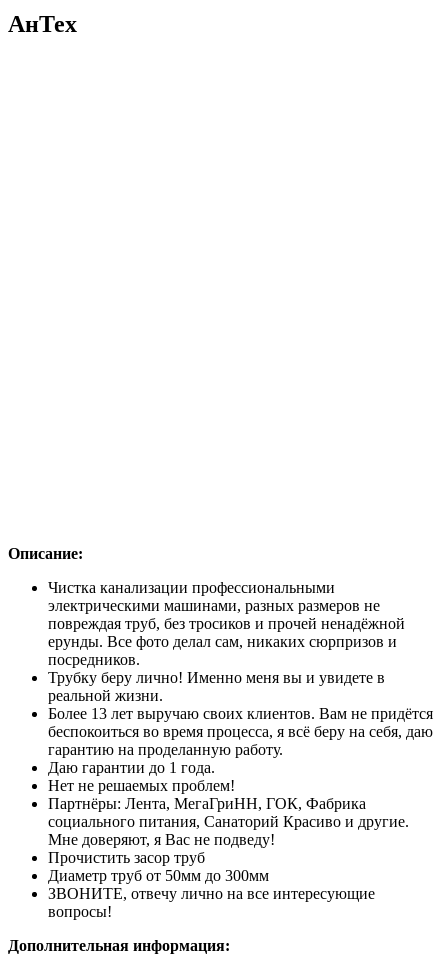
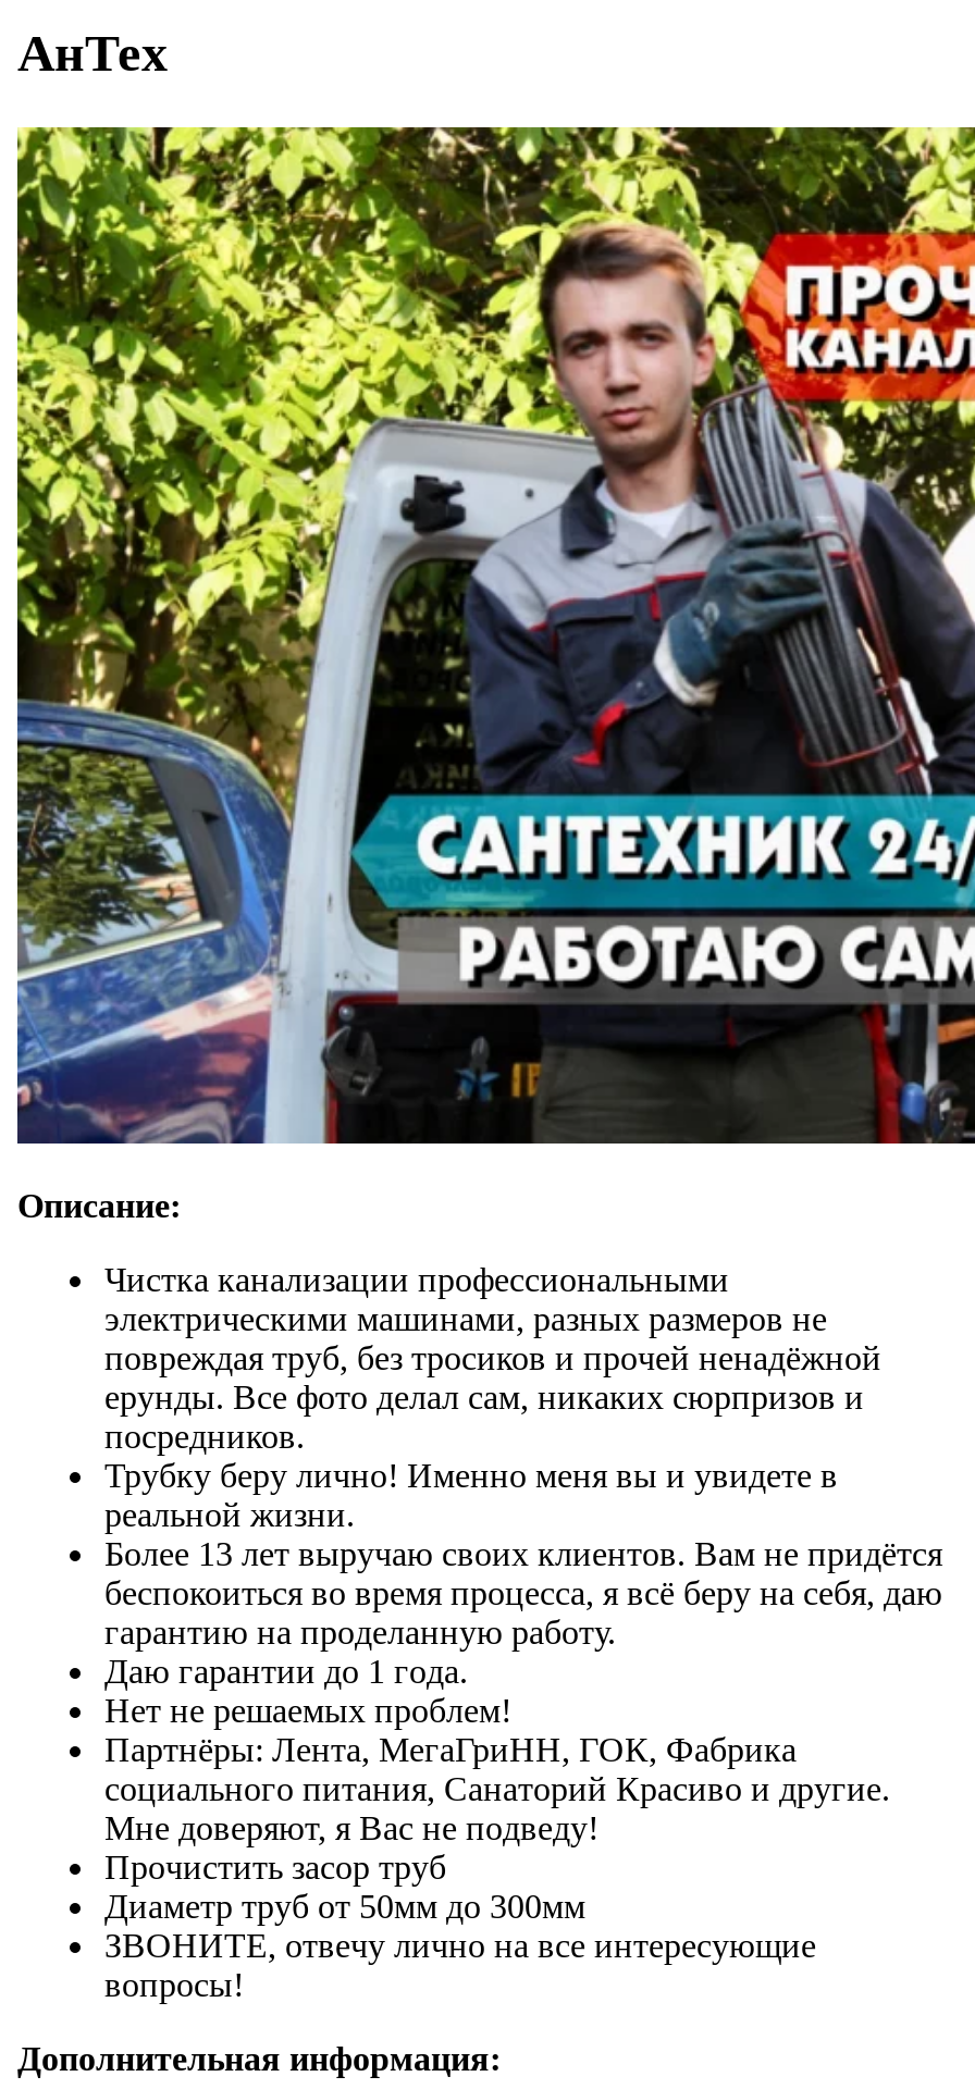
none -> [15,125,968,1146] [image]

